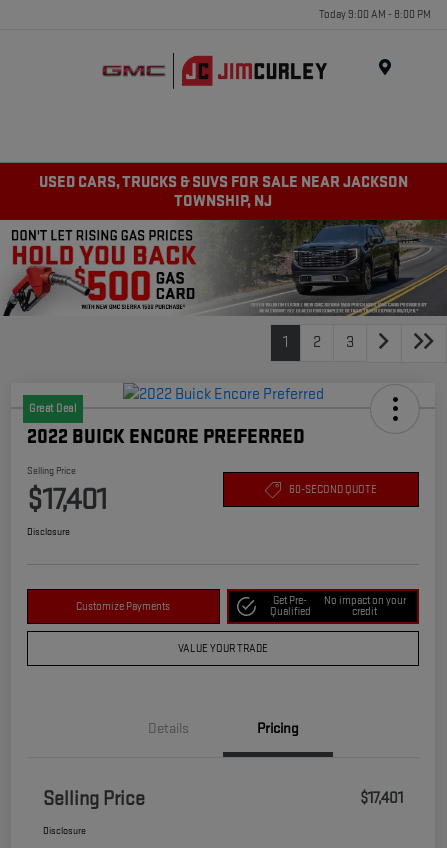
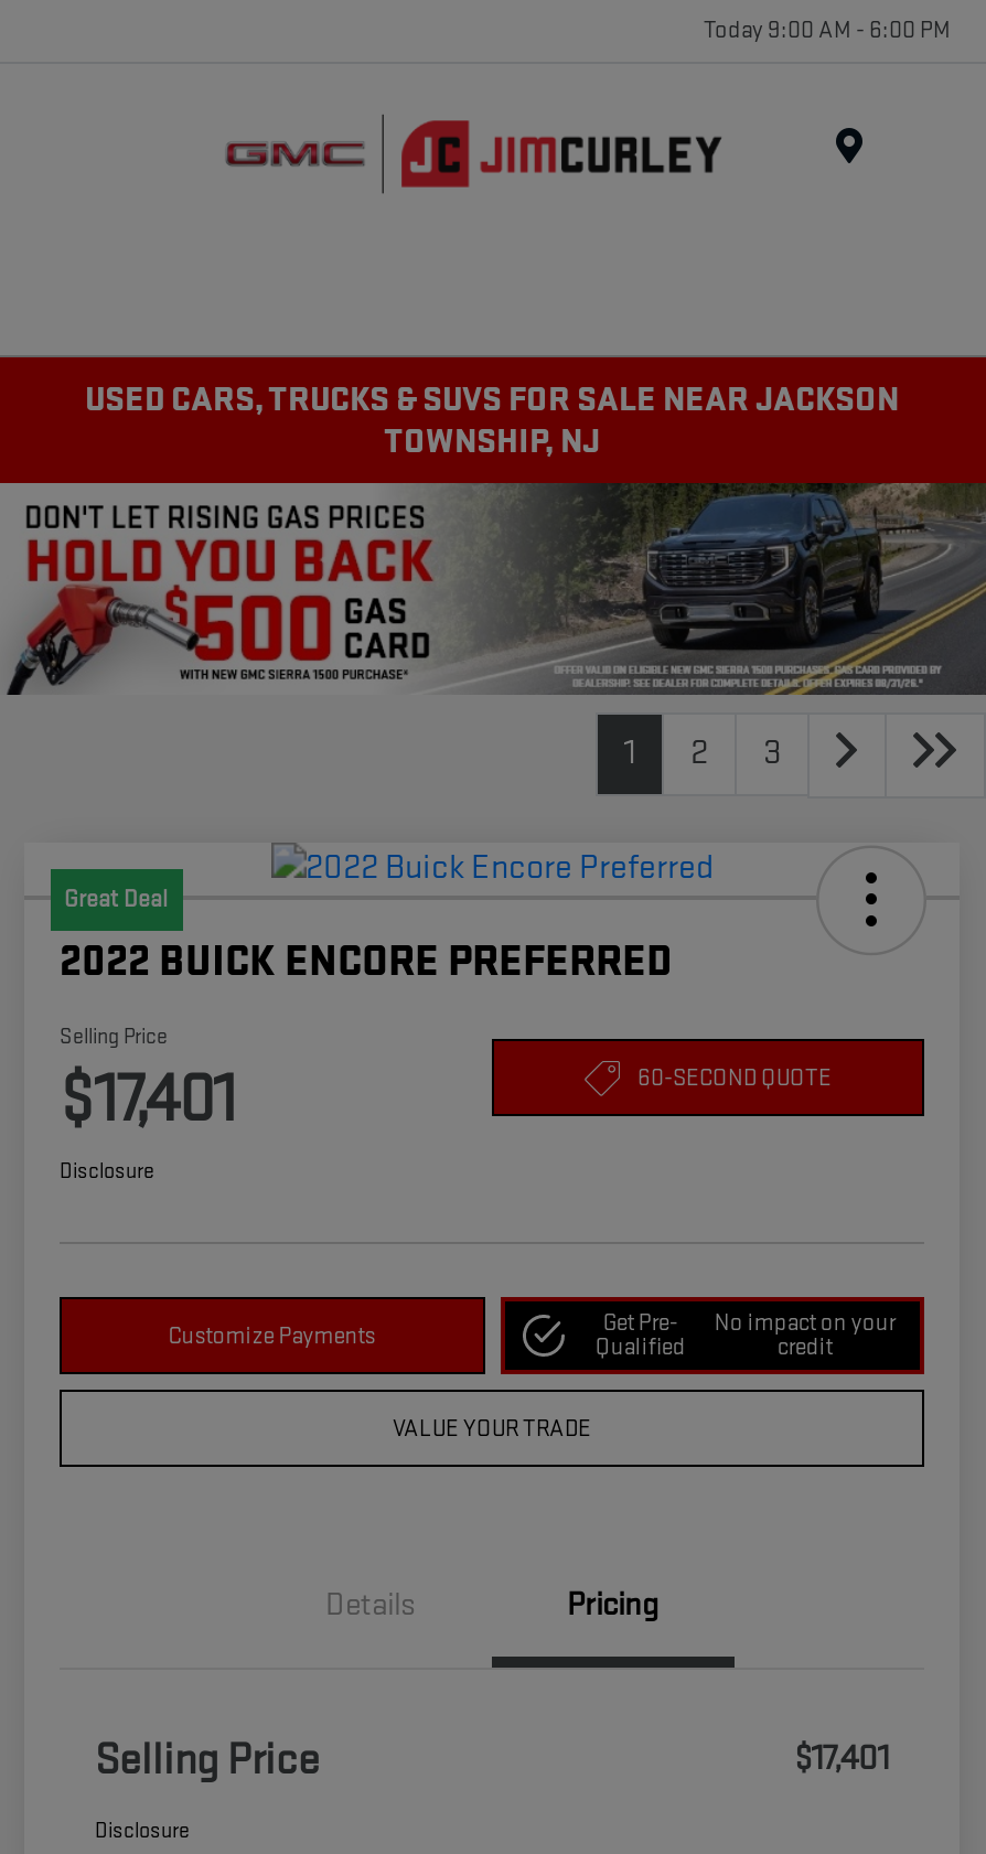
[319,7,431,20] Today 9:00 AM - 8:00 PM -> [704,14,951,43] Today 9:00 AM - 6:00 PM

